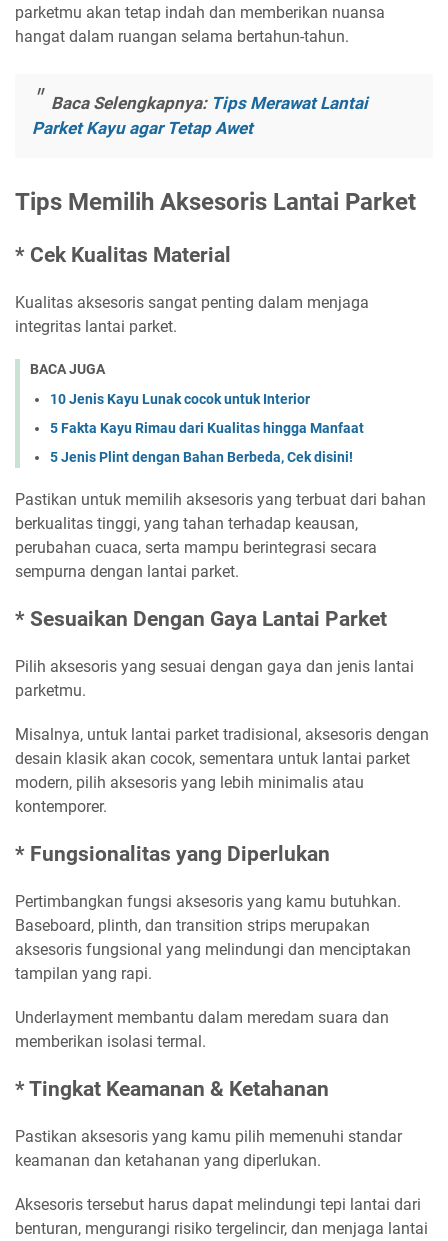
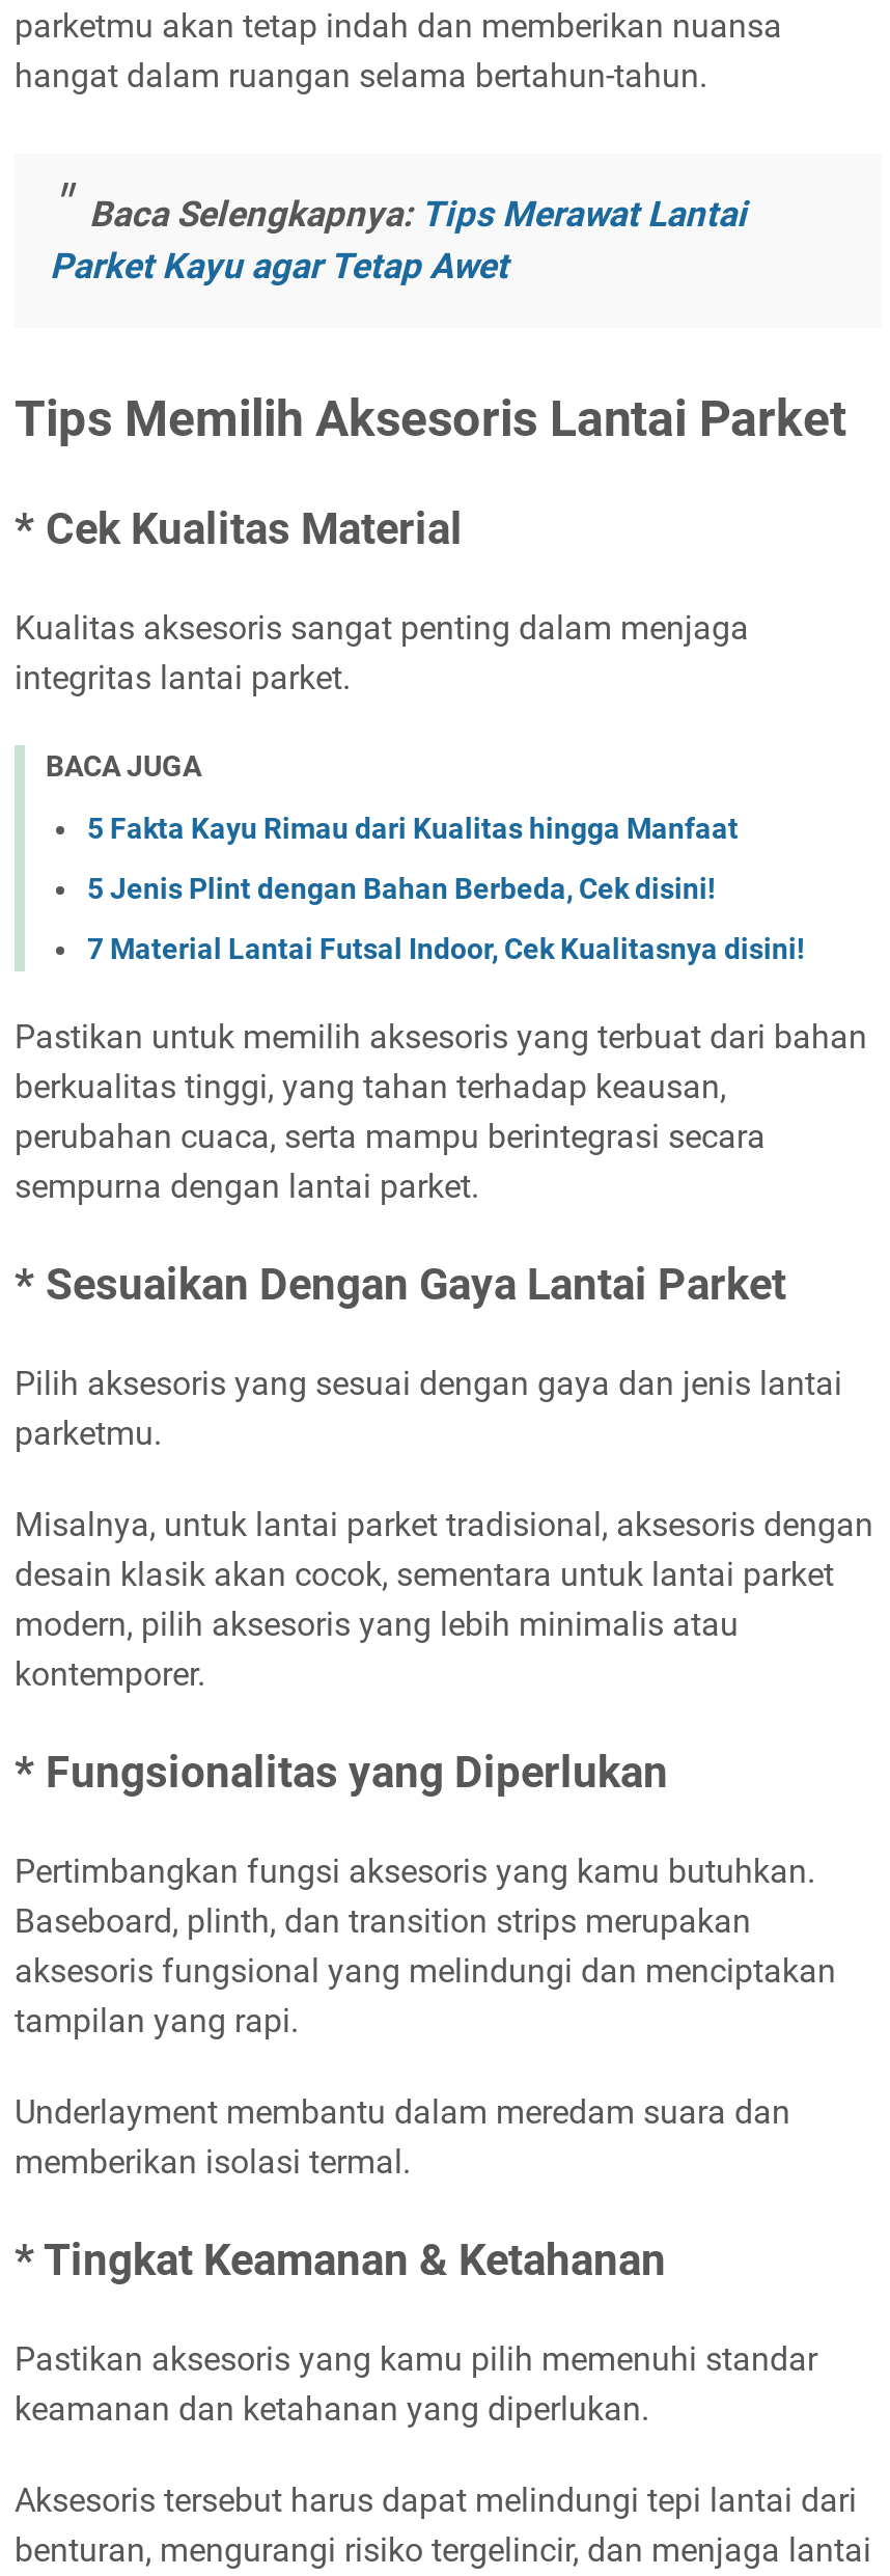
[50,391,310,407] 10 Jenis Kayu Lunak cocok untuk Interior -> none
moved [50,420,364,465] -> [87,812,739,905]: 5 Fakta Kayu Rimau dari Kualitas hingga Manfaat | 5 Jenis Plint dengan Bahan Berbeda, Cek disini!
none -> [87,932,805,965] 7 Material Lantai Futsal Indoor, Cek Kualitasnya disini!

